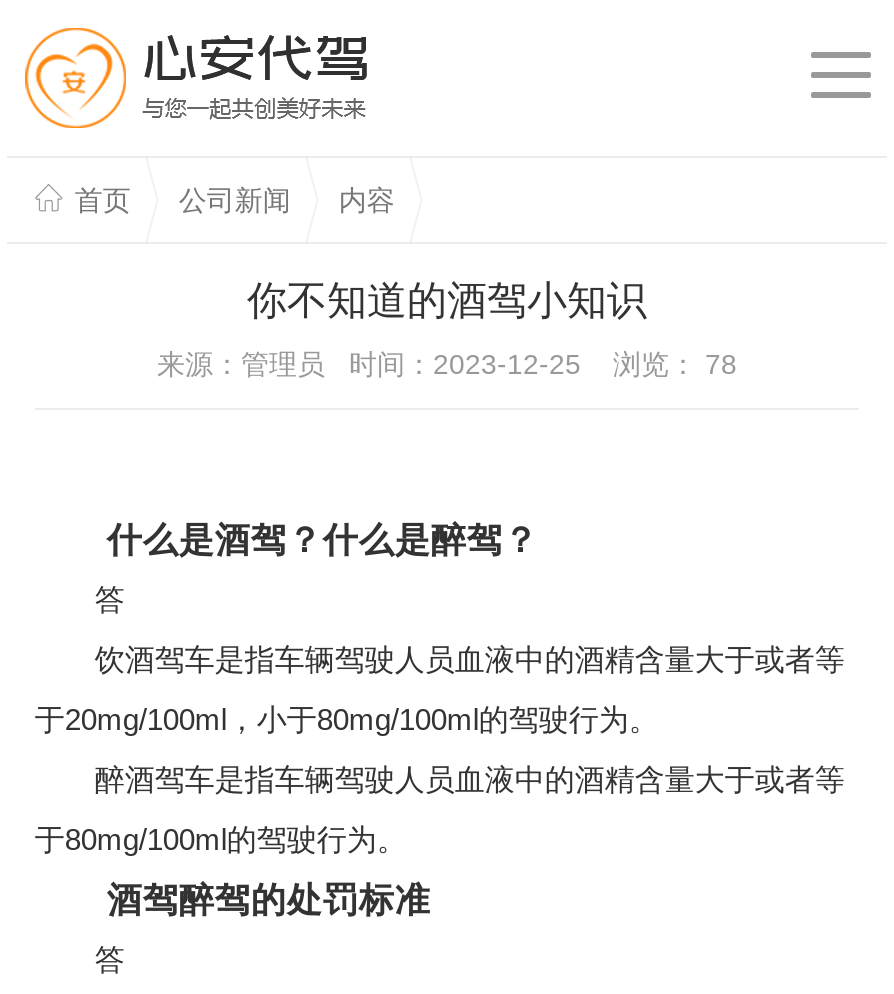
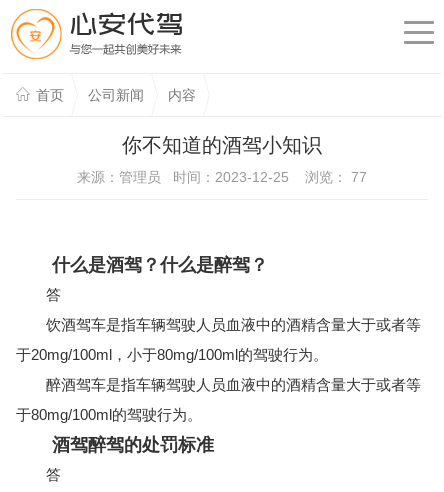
[157,348,737,380] 来源：管理员 时间：2023-12-25 浏览：78 -> [77,169,367,185] 来源：管理员 时间：2023-12-25 浏览：77

